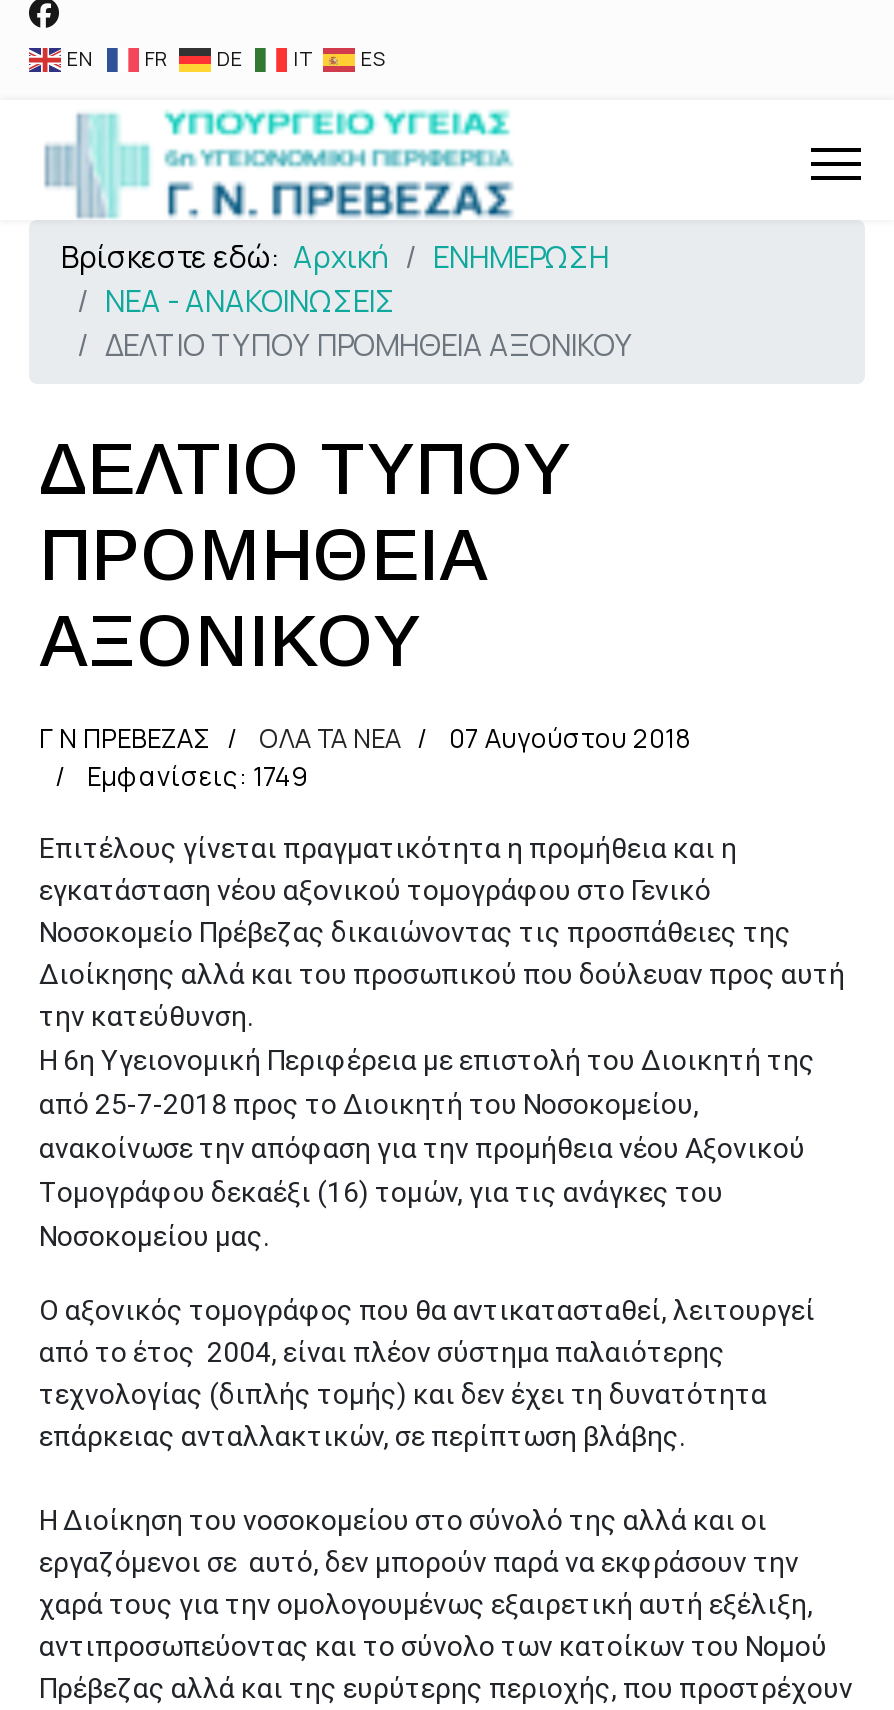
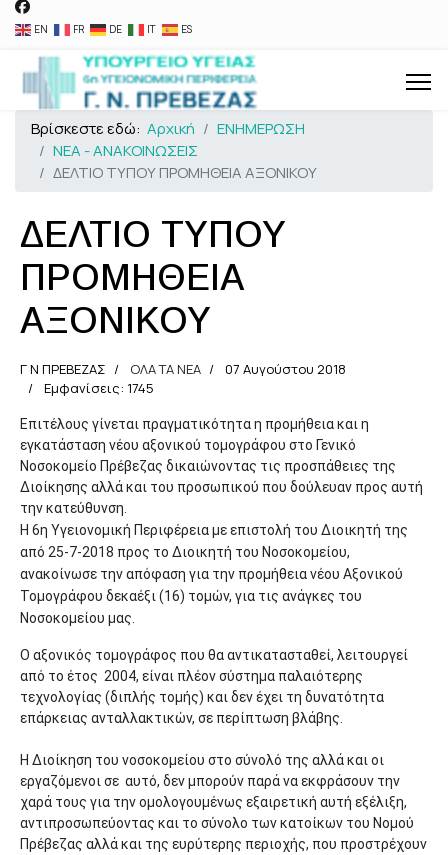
[87,758,307,794] Εμφανίσεις: 1749 -> [44,379,154,397] Εμφανίσεις: 1745

